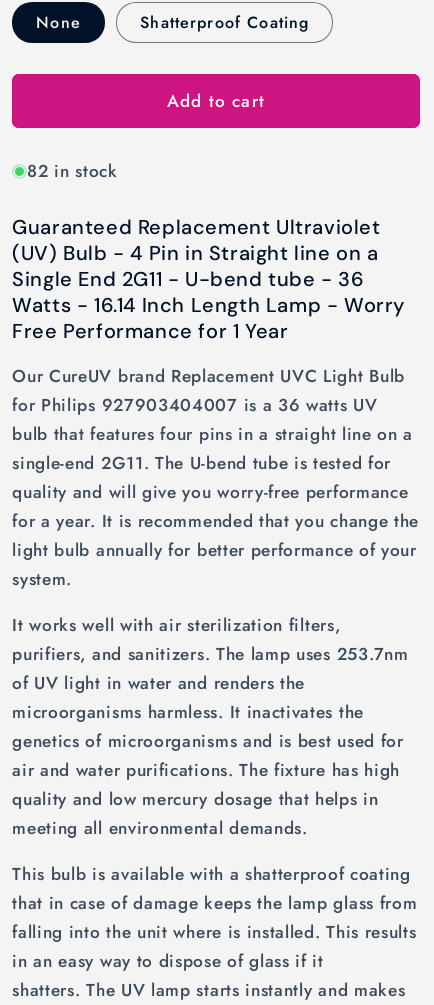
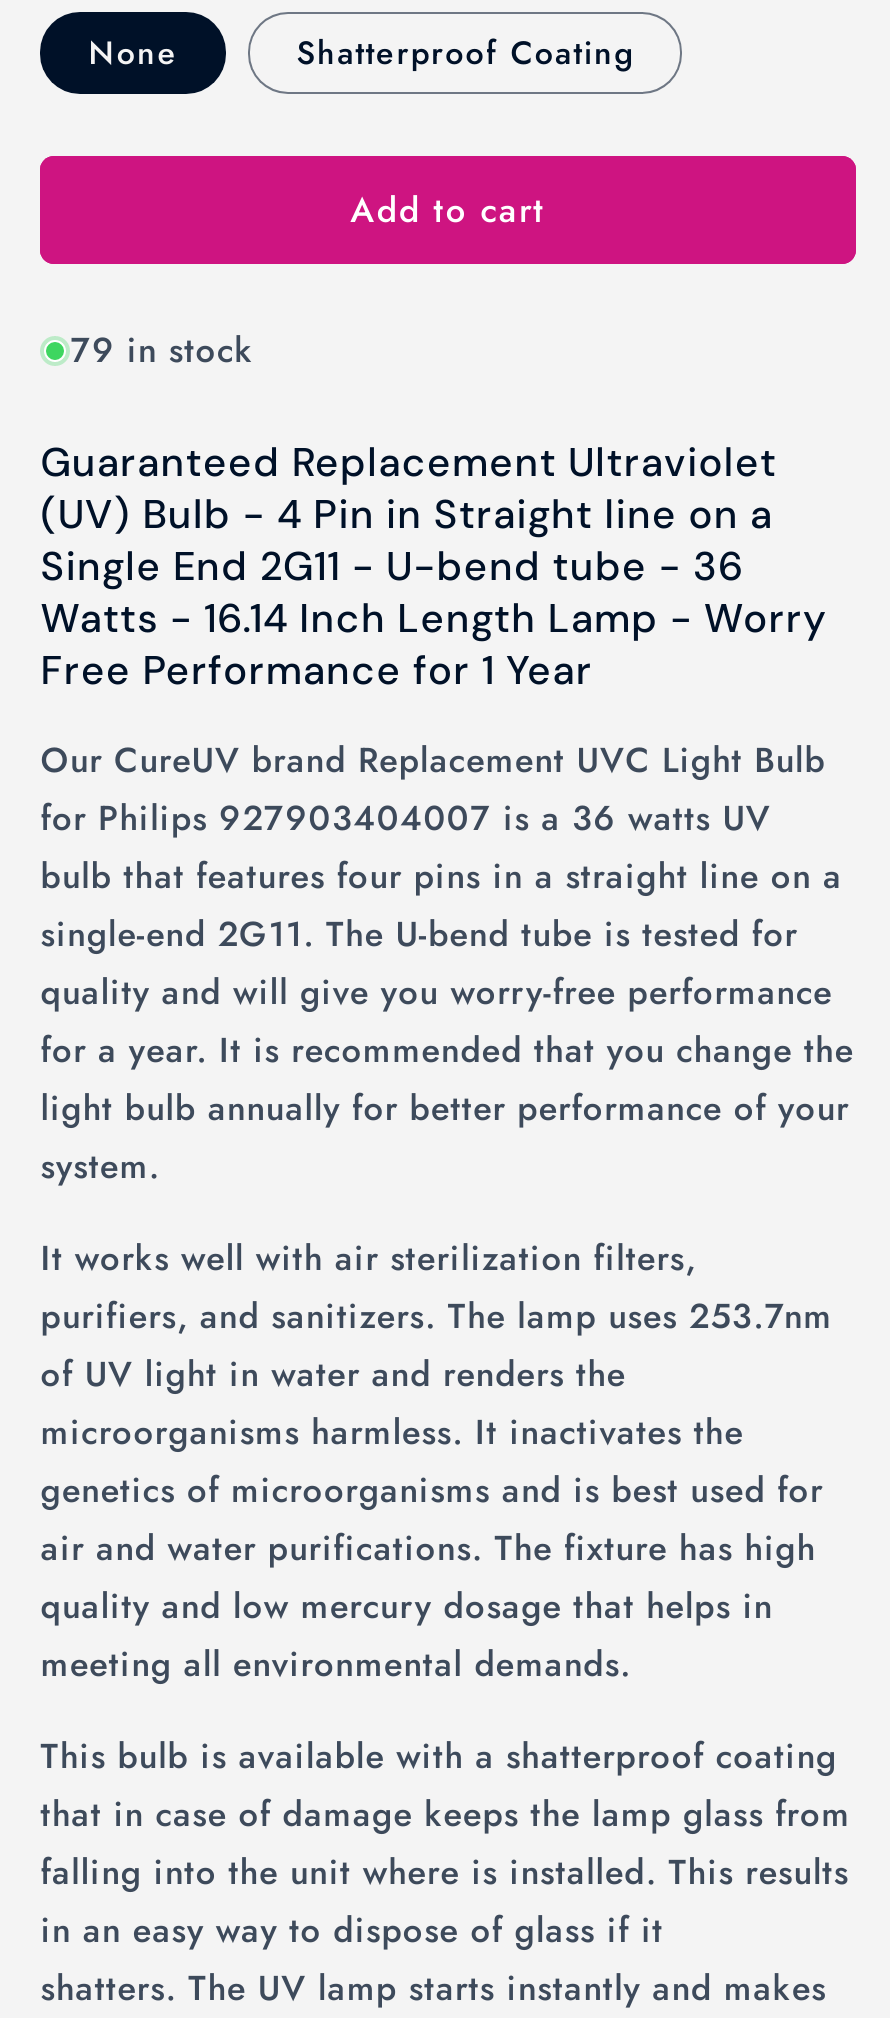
[27,159,118,183] 82 in stock -> [70,325,254,373] 79 in stock

